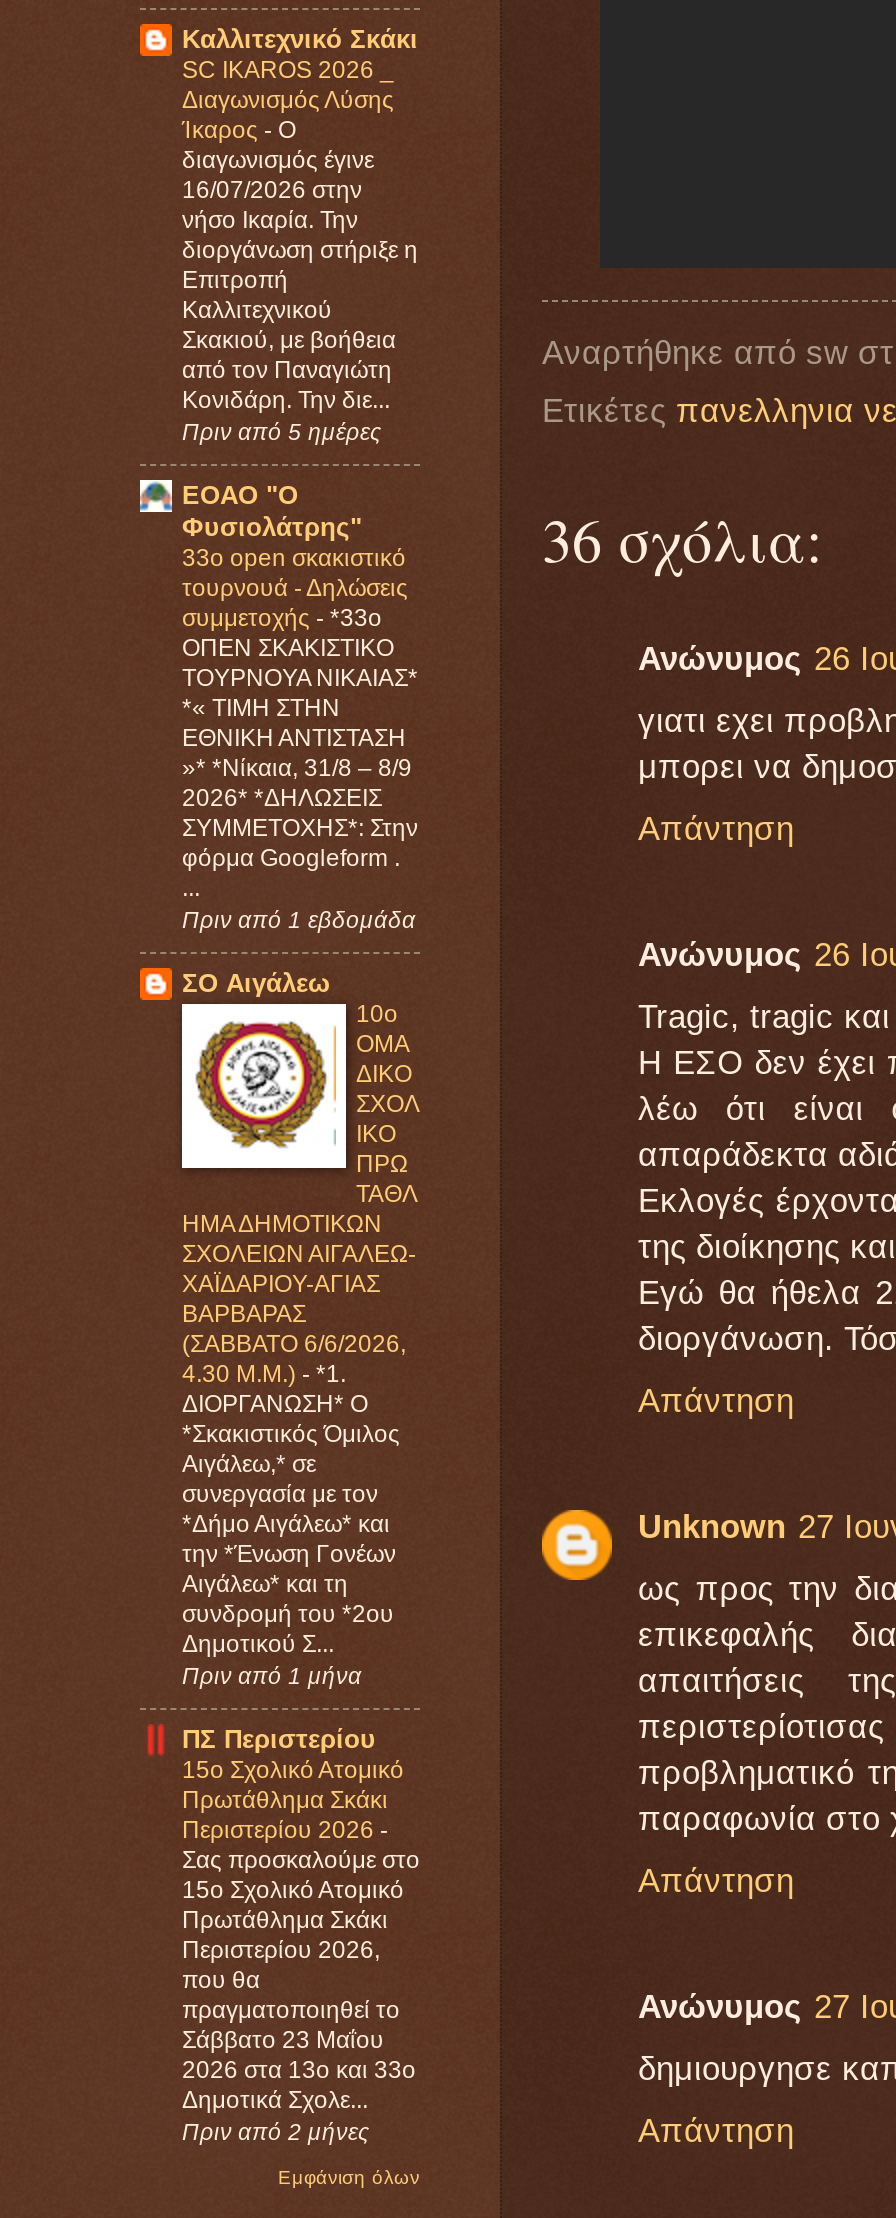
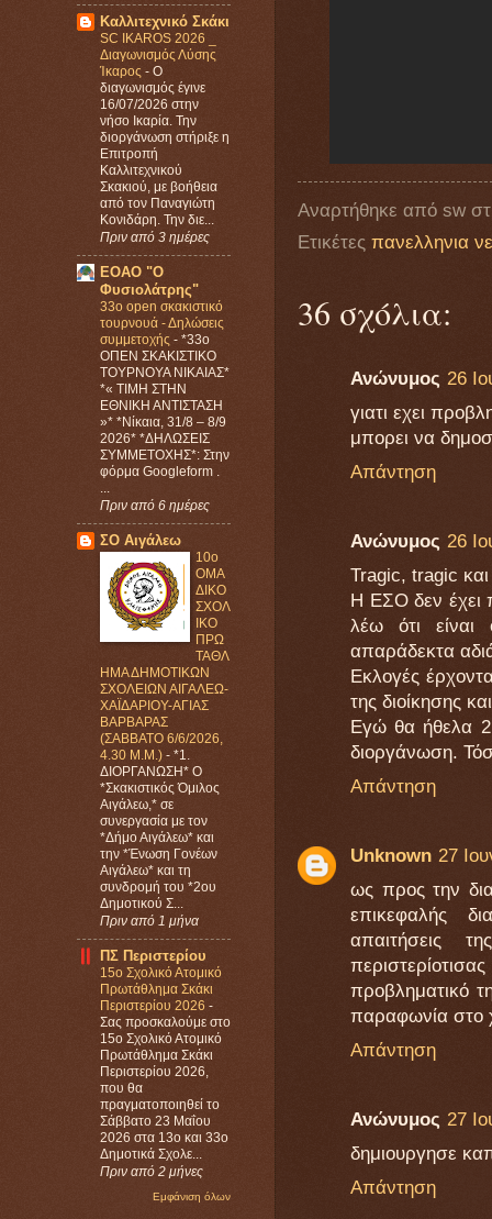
[182,417,382,443] Πριν από 5 ημέρες -> [100,229,210,243] Πριν από 3 ημέρες
[182,905,416,931] Πριν από 1 εβδομάδα -> [100,497,210,512] Πριν από 6 ημέρες

